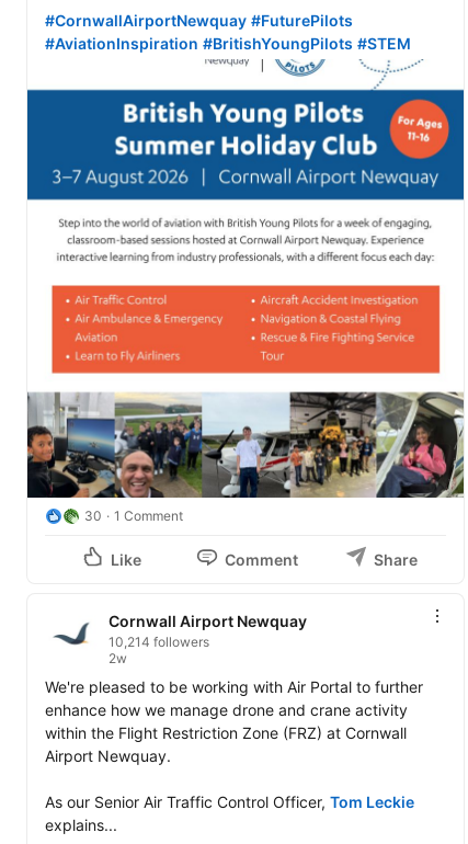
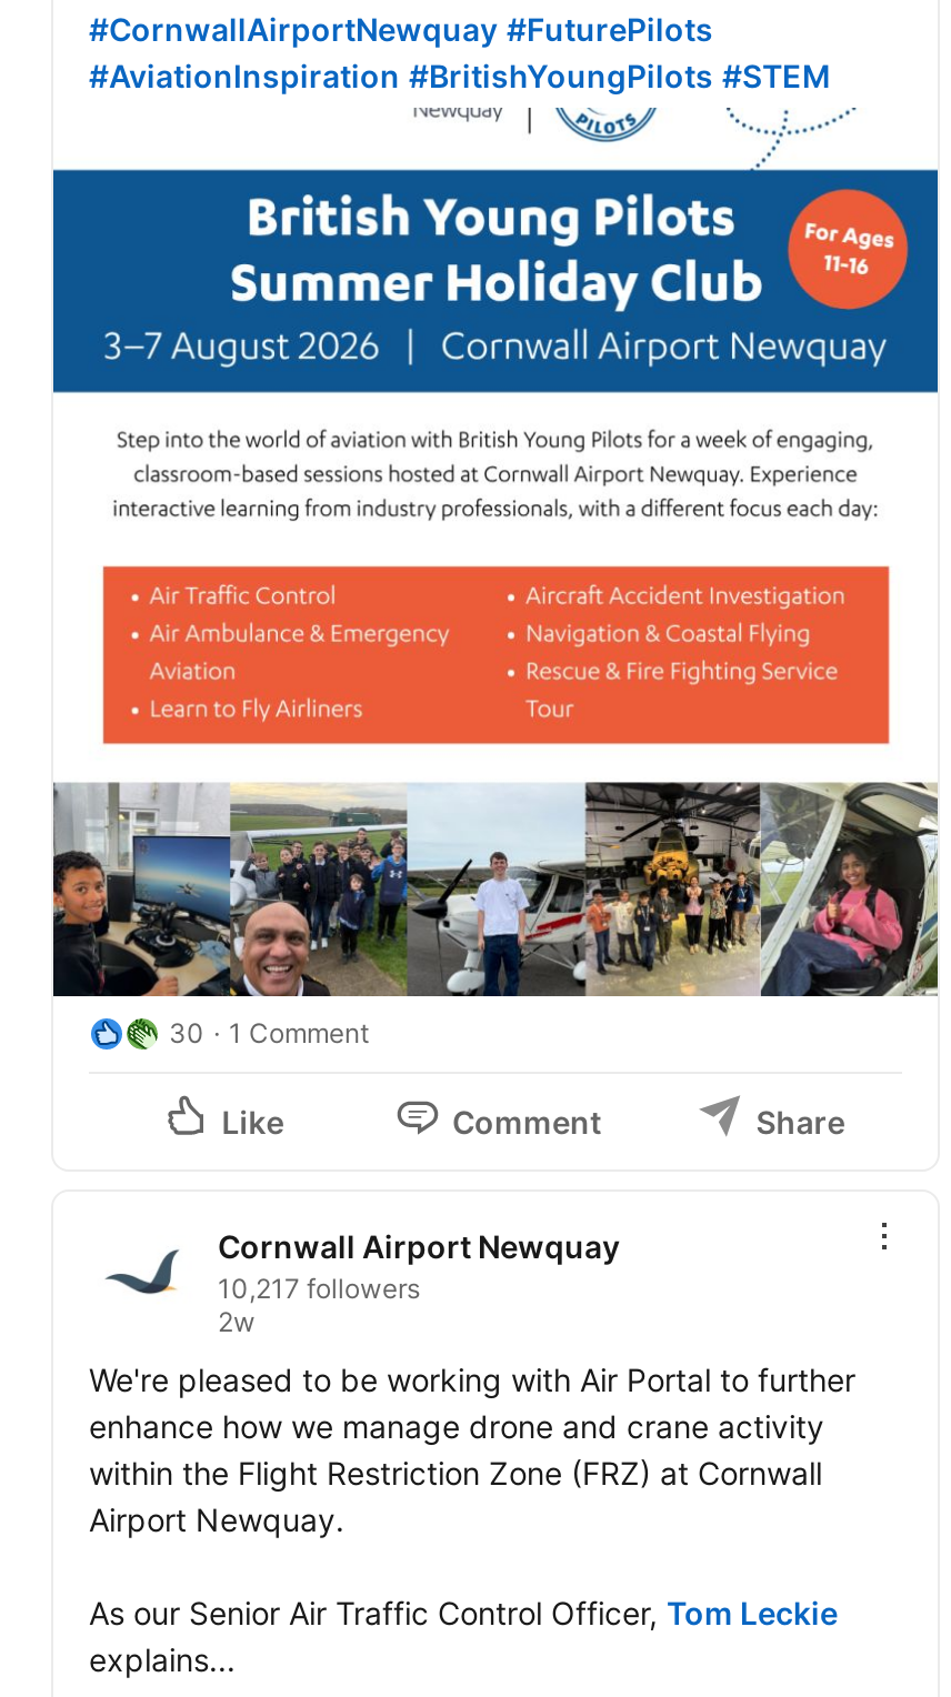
[109,633,209,650] 10,214 followers -> [218,1271,420,1305] 10,217 followers

